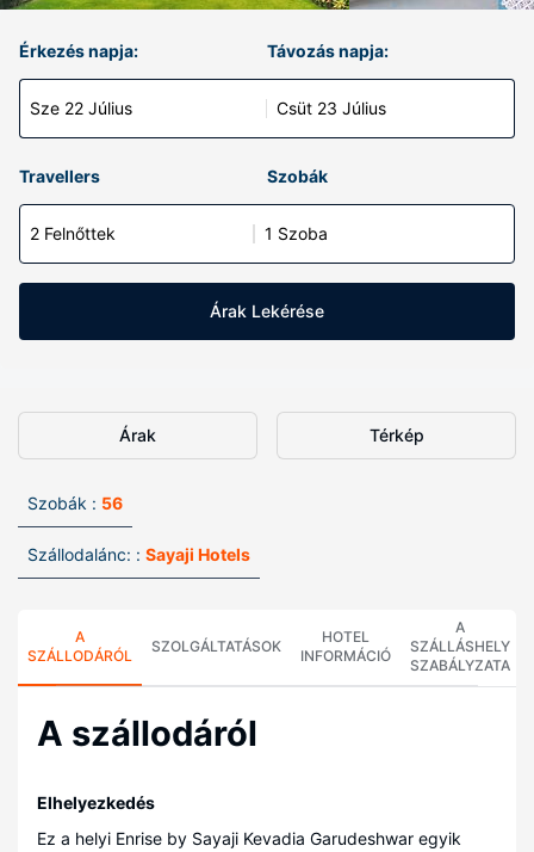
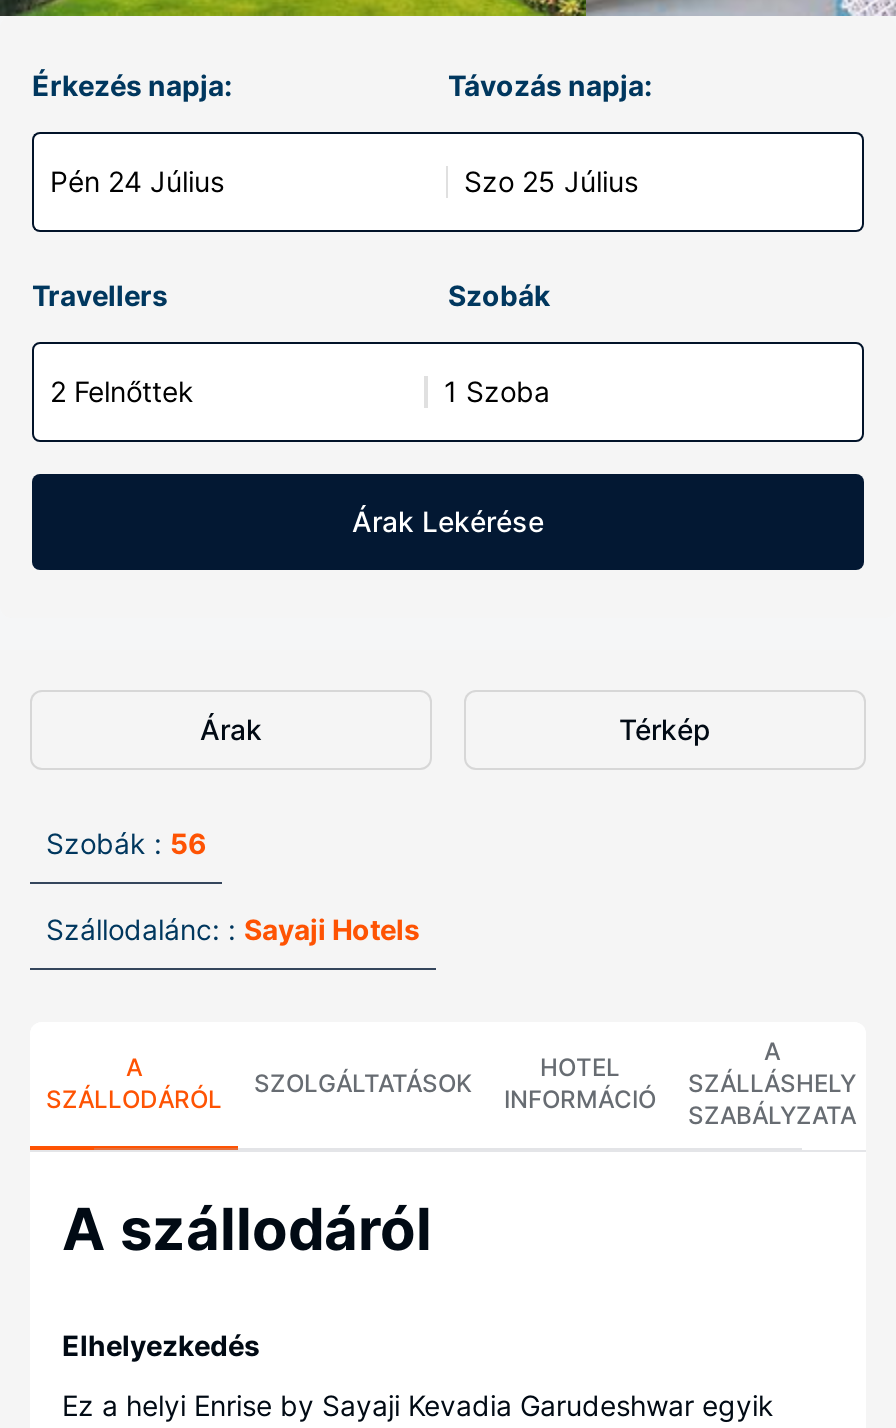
[30,98,132,118] Sze 22 Július -> [50,164,224,198] Pén 24 Július
[277,98,386,118] Csüt 23 Július -> [464,164,638,198] Szo 25 Július

